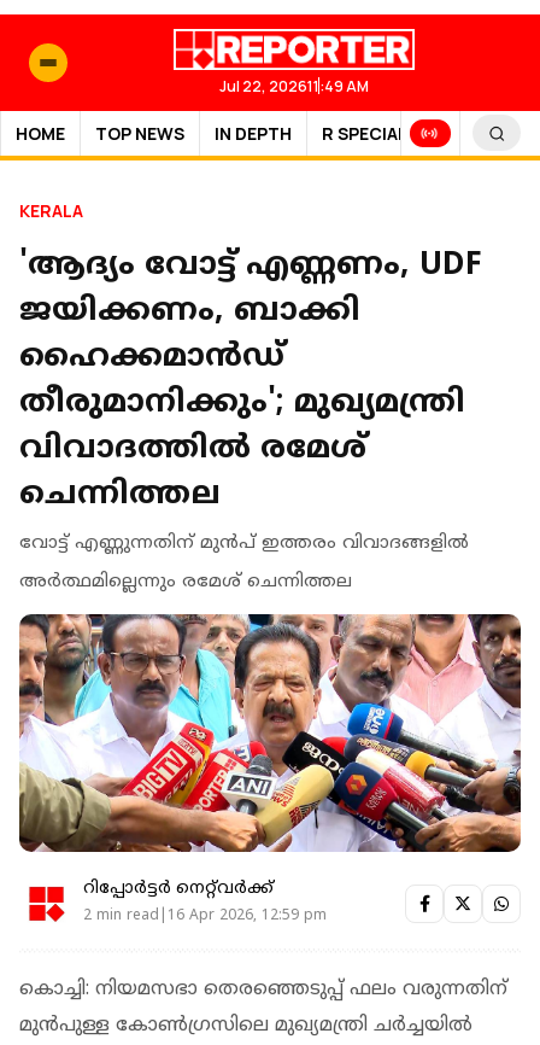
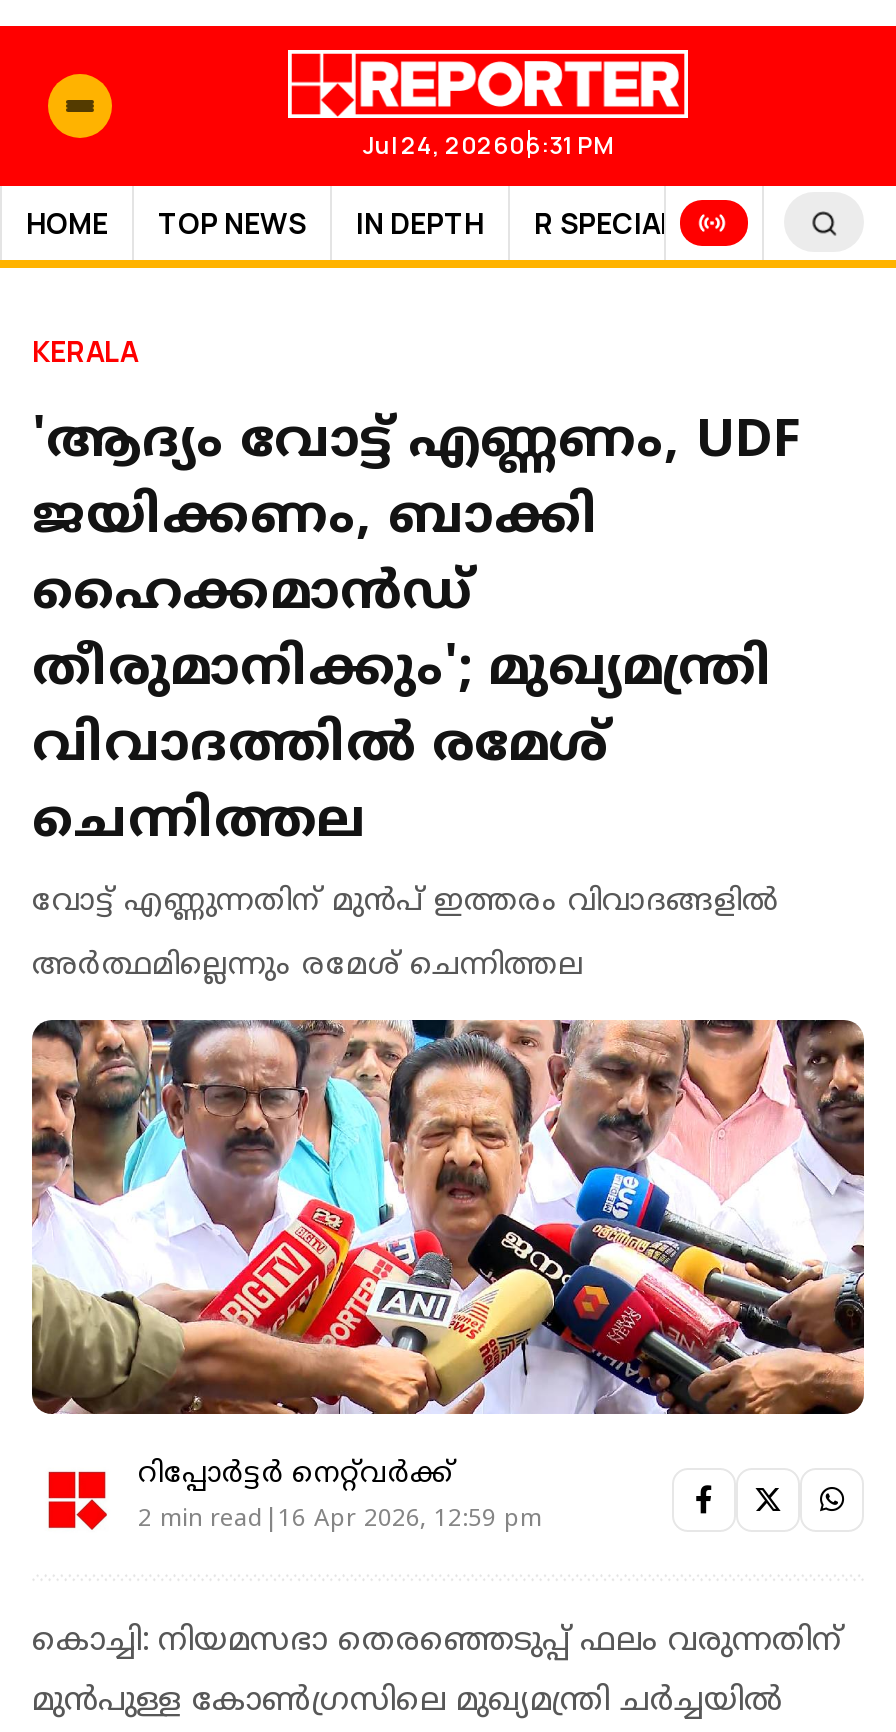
[219,76,369,96] Jul 22, 202611:49 AM -> [363,128,613,162] Jul 24, 202606:31 PM

